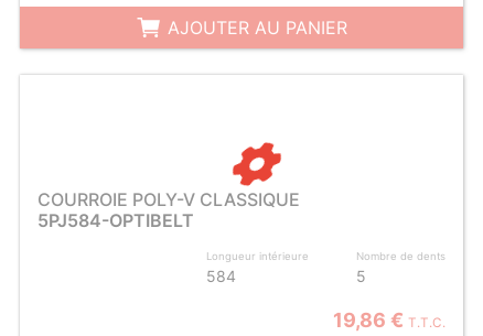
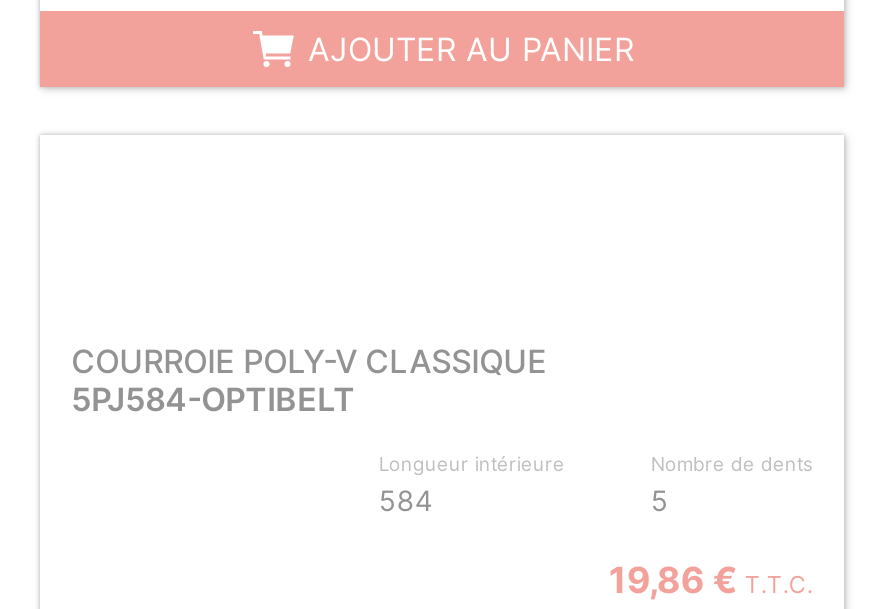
[232,141,282,186] [image] -> none

